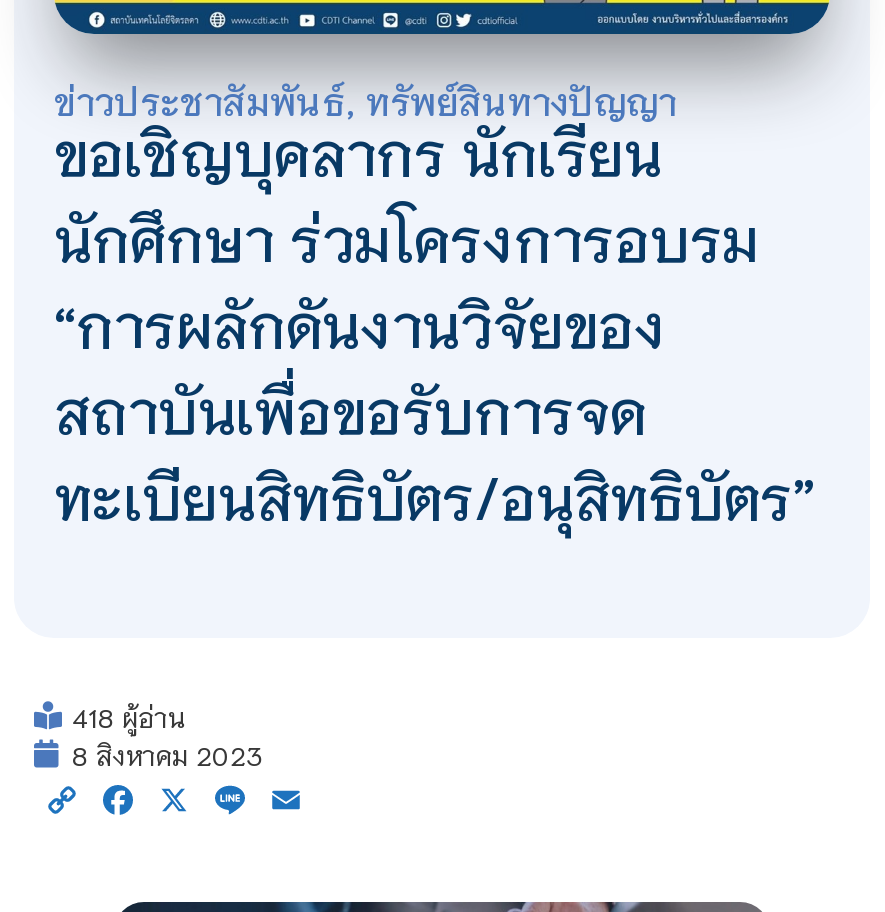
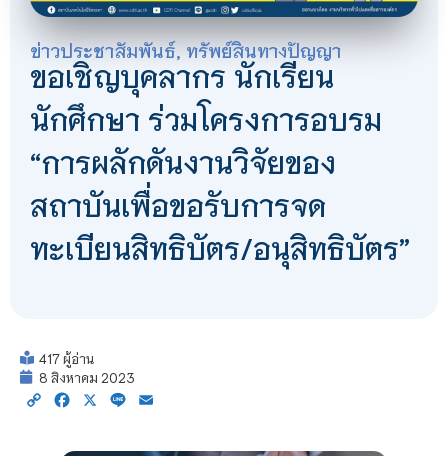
[72,699,184,733] 418 ผู้อ่าน -> [39,350,94,367] 417 ผู้อ่าน

